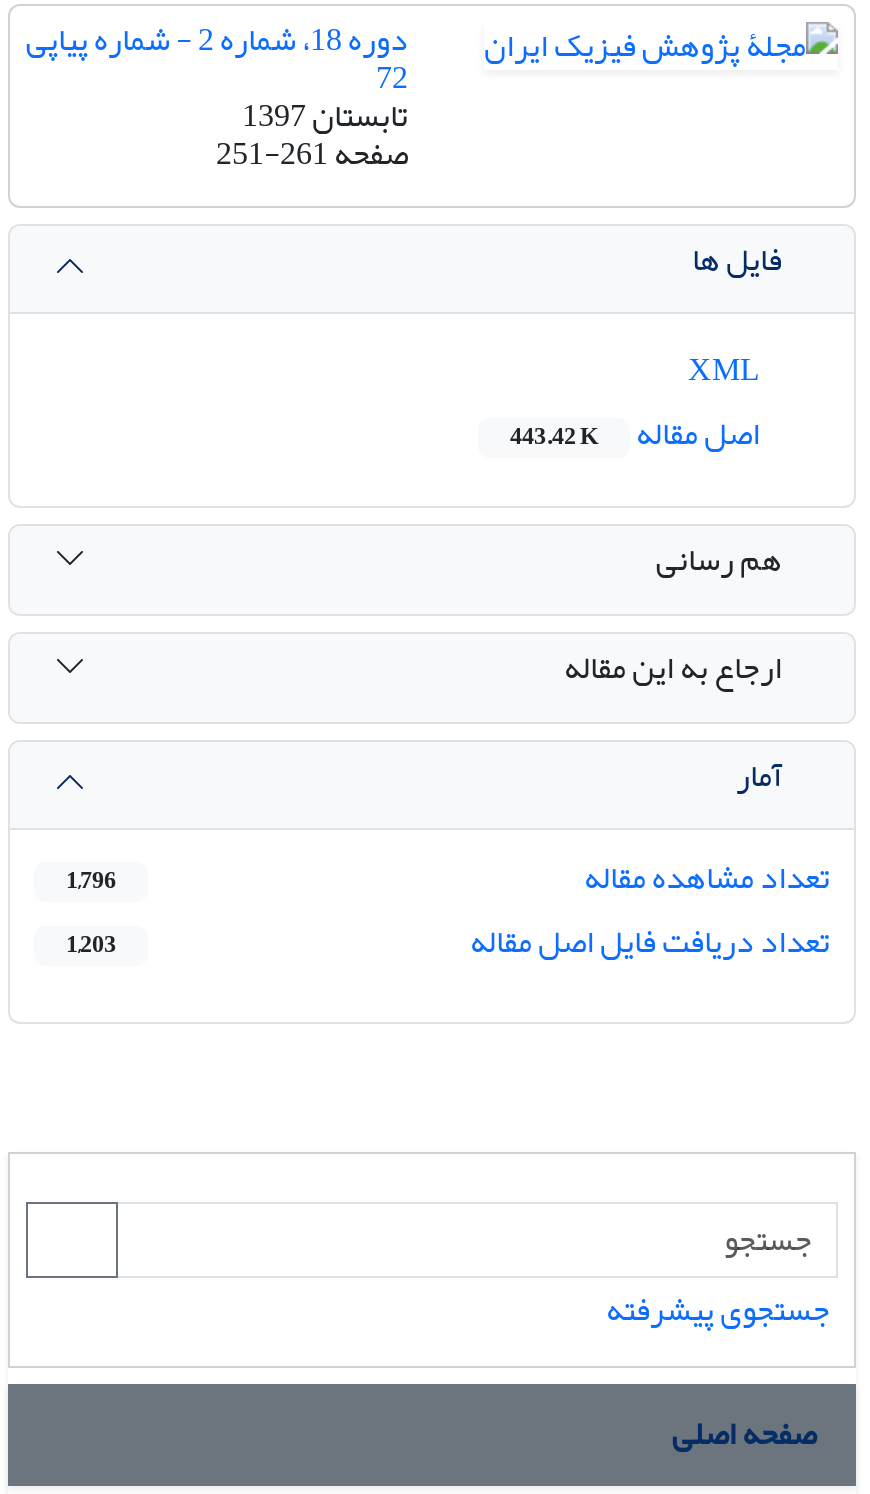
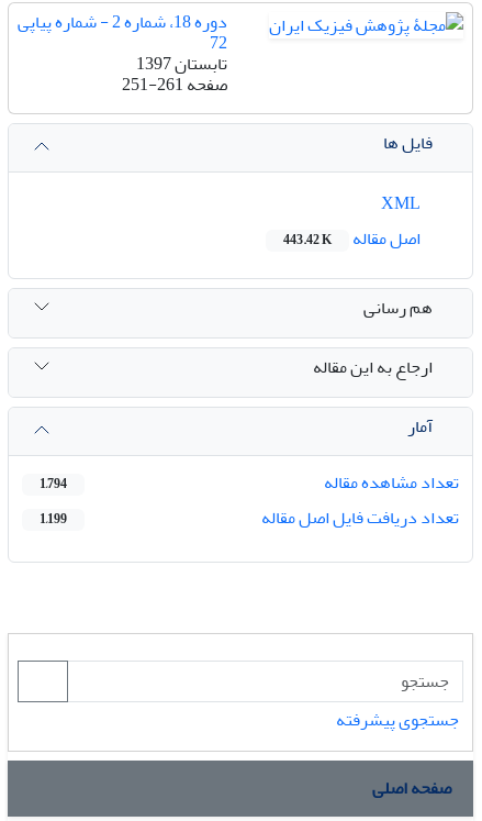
[66,858,116,904] 1,796 -> [40,471,67,497] 1,794
[66,922,116,968] 1,203 -> [40,507,67,532] 1,199

